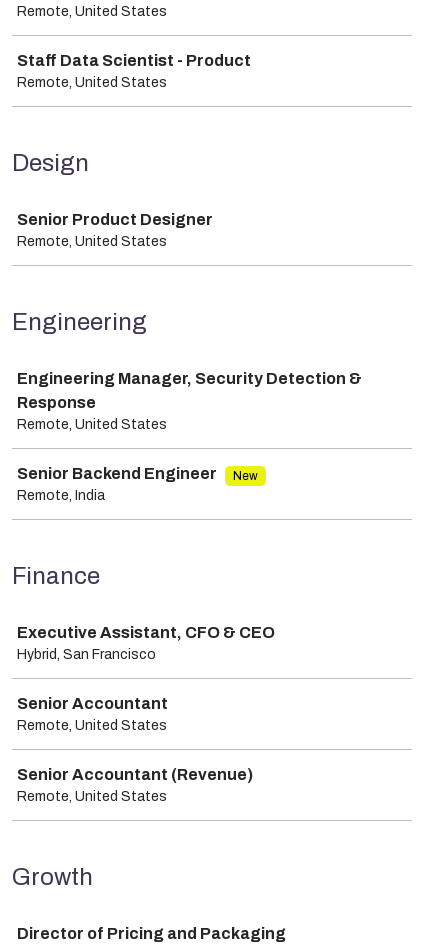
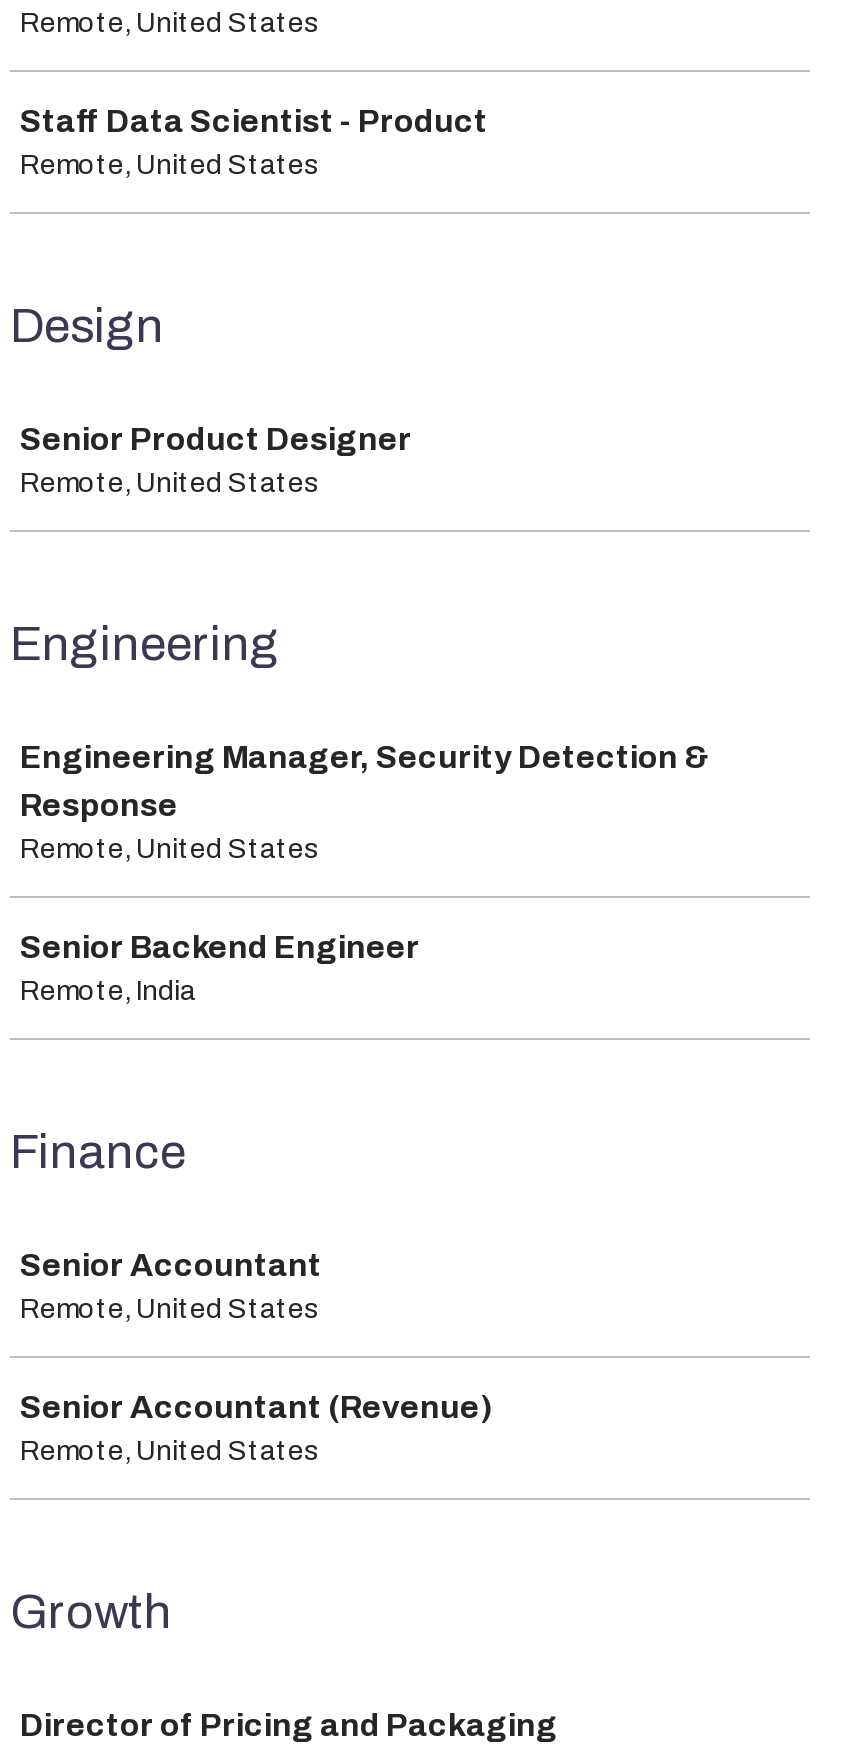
[233,469,258,483] New -> none
[17,624,275,662] Executive Assistant, CFO & CEO | Hybrid, San Francisco -> none

